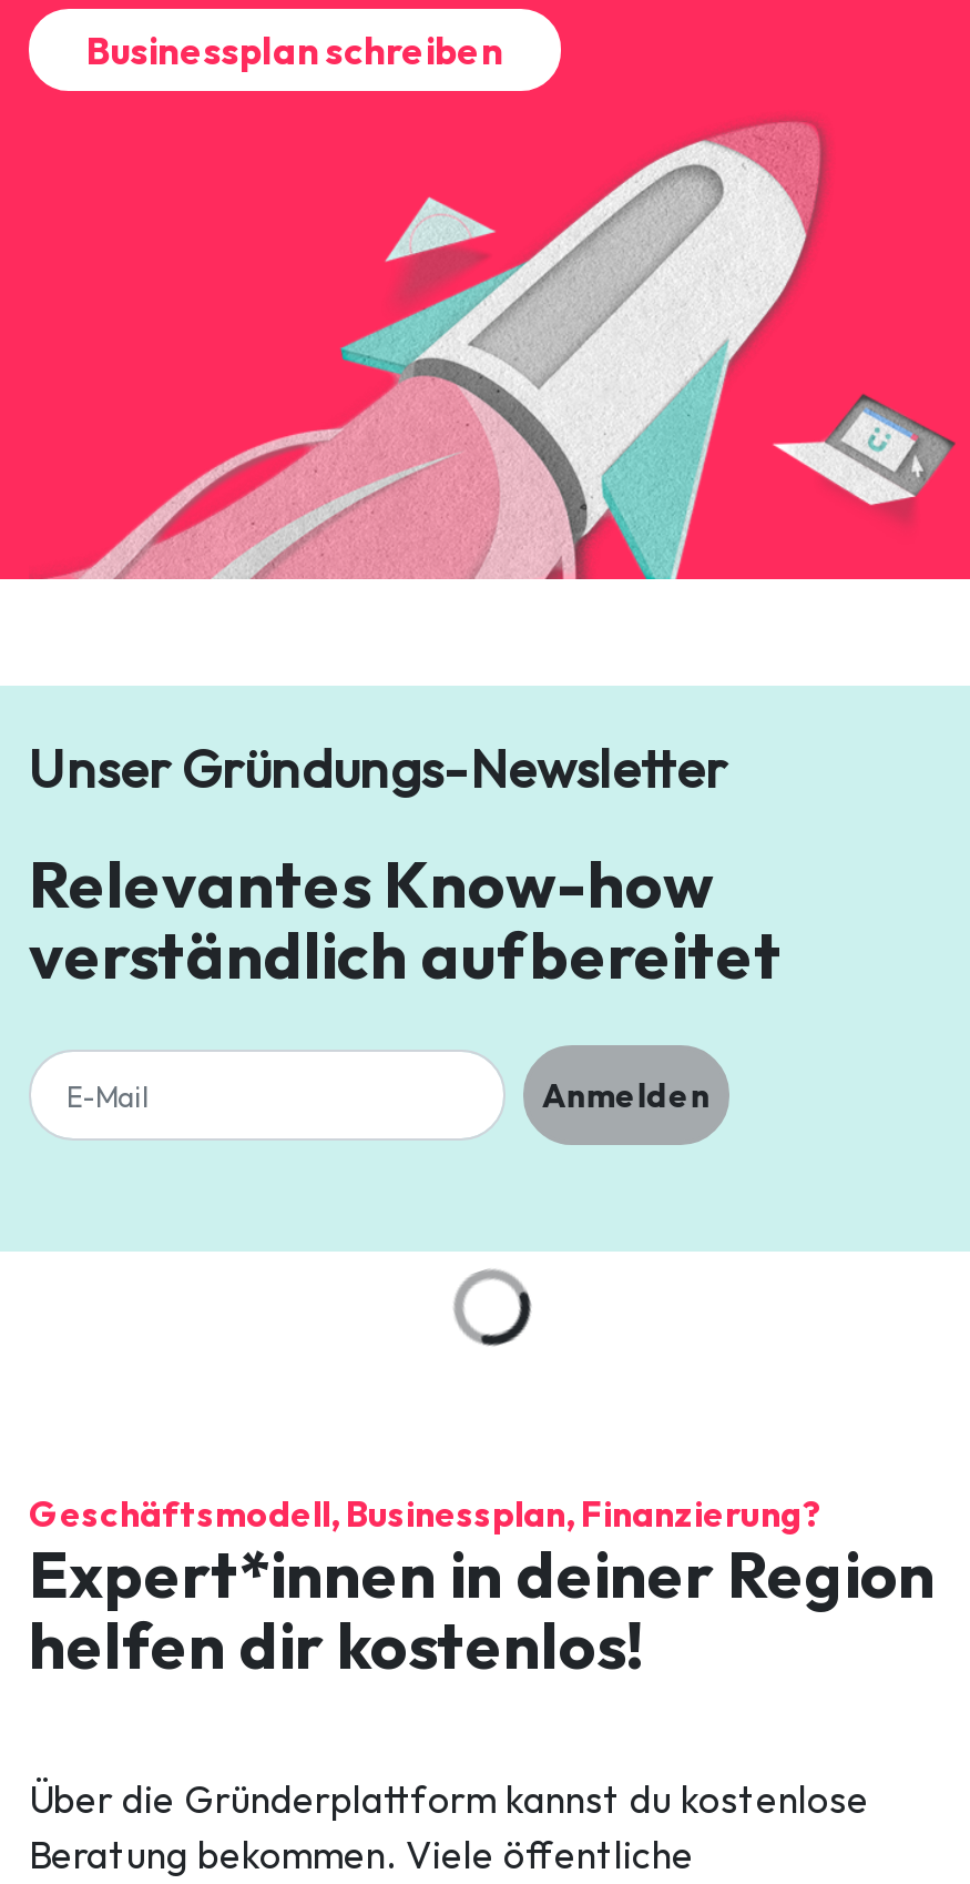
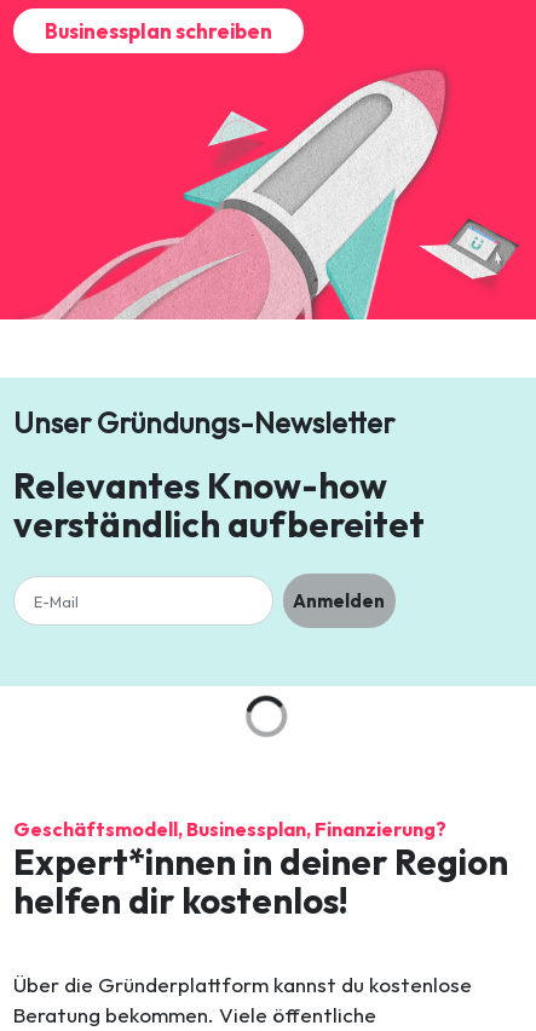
[459,1272,530,1345] [image] -> [247,696,286,736] [image]

